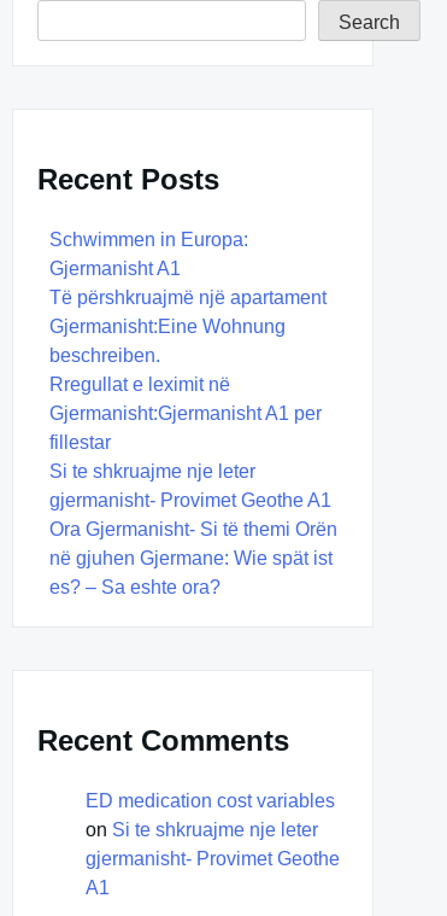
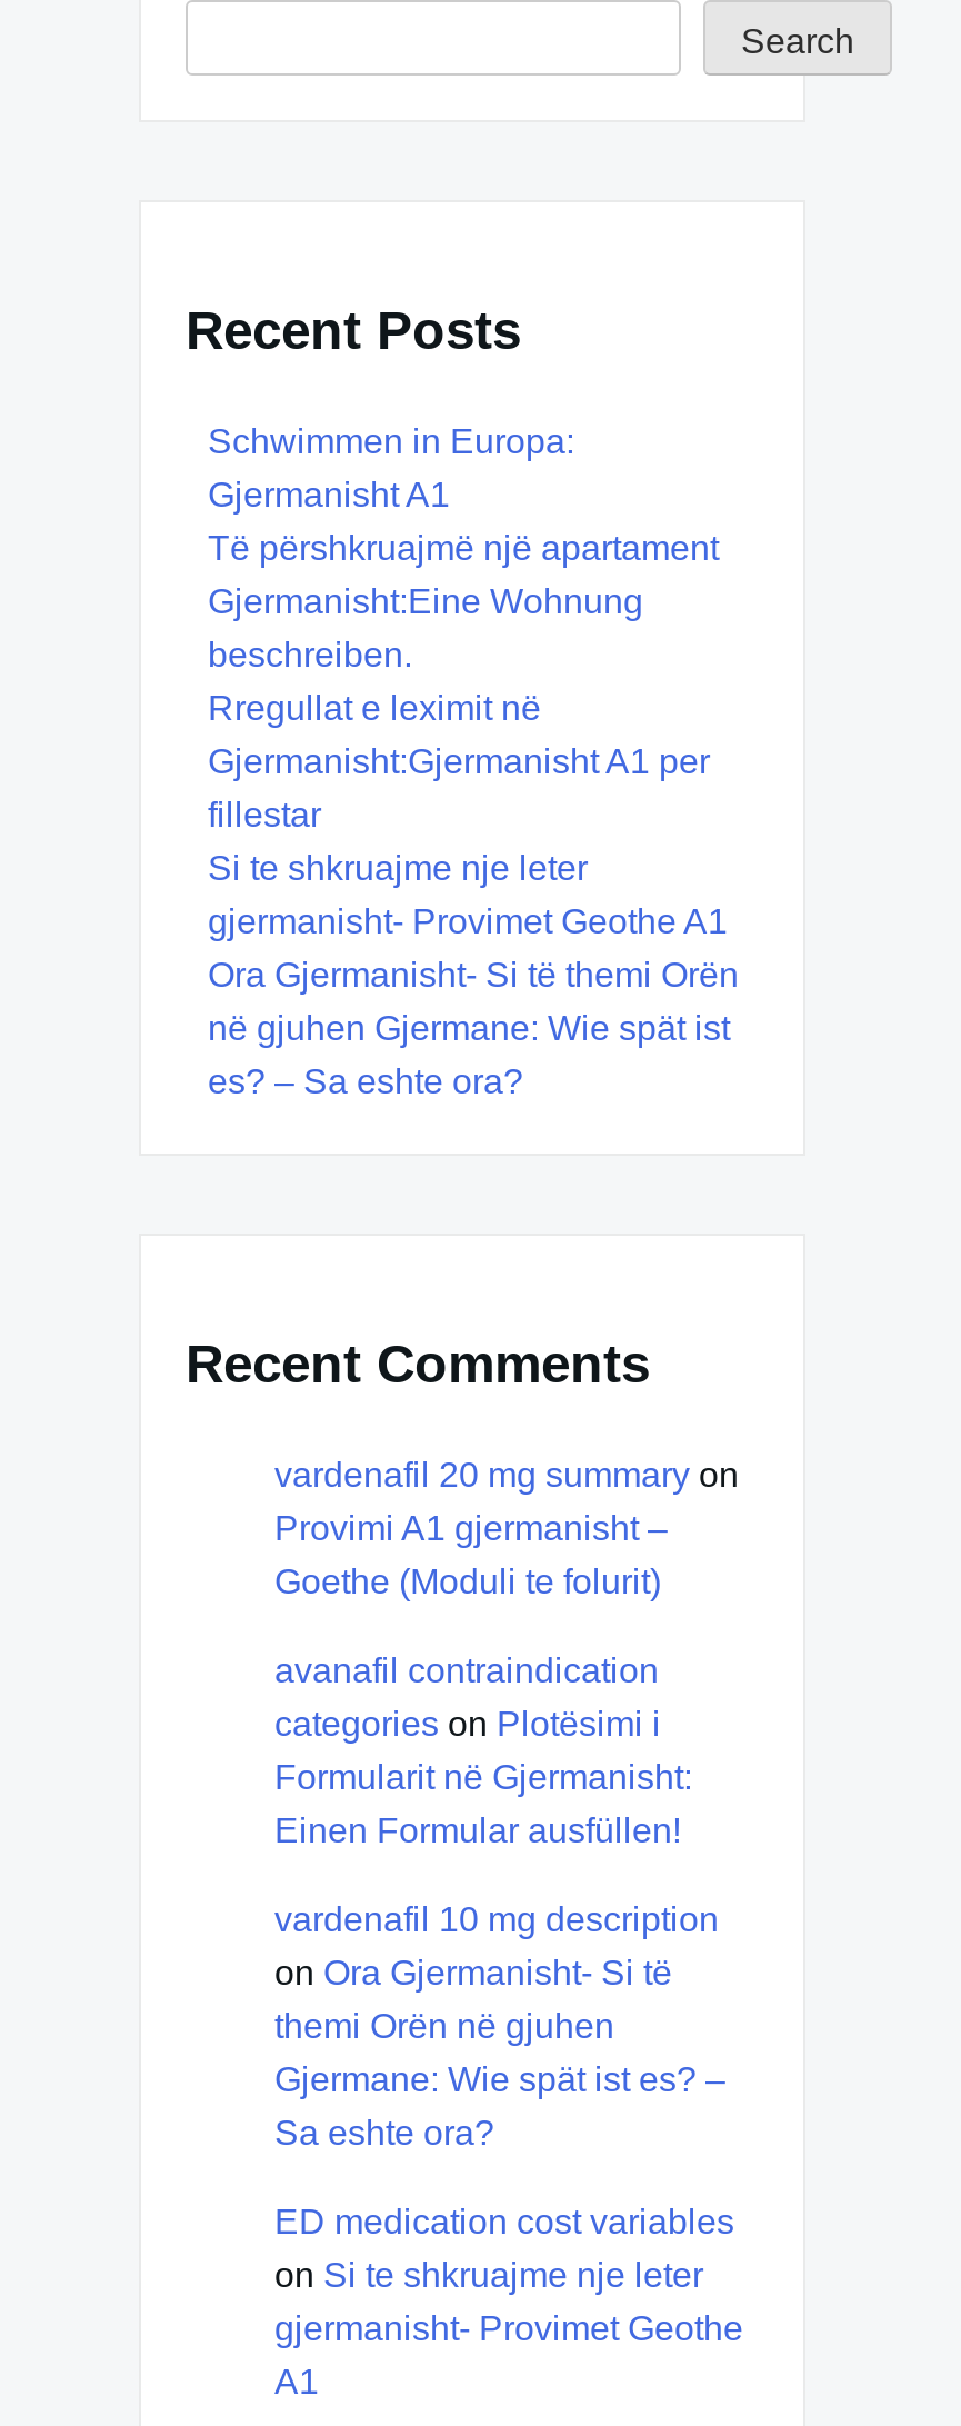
none -> [274,1455,739,2151] vardenafil 20 mg summary on | Provimi A1 gjermanisht – | Goethe (Moduli te folurit) | avanafil contraindication | categories on Plotësimi i | Formularit në Gjermanisht: | Einen Formular ausfüllen! | vardenafil 10 mg description | on Ora Gjermanisht- Si të | themi Orën në gjuhen | Gjermane: Wie spät ist es? – | Sa eshte ora?

